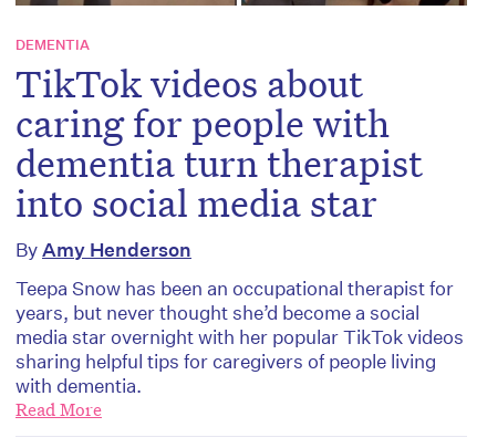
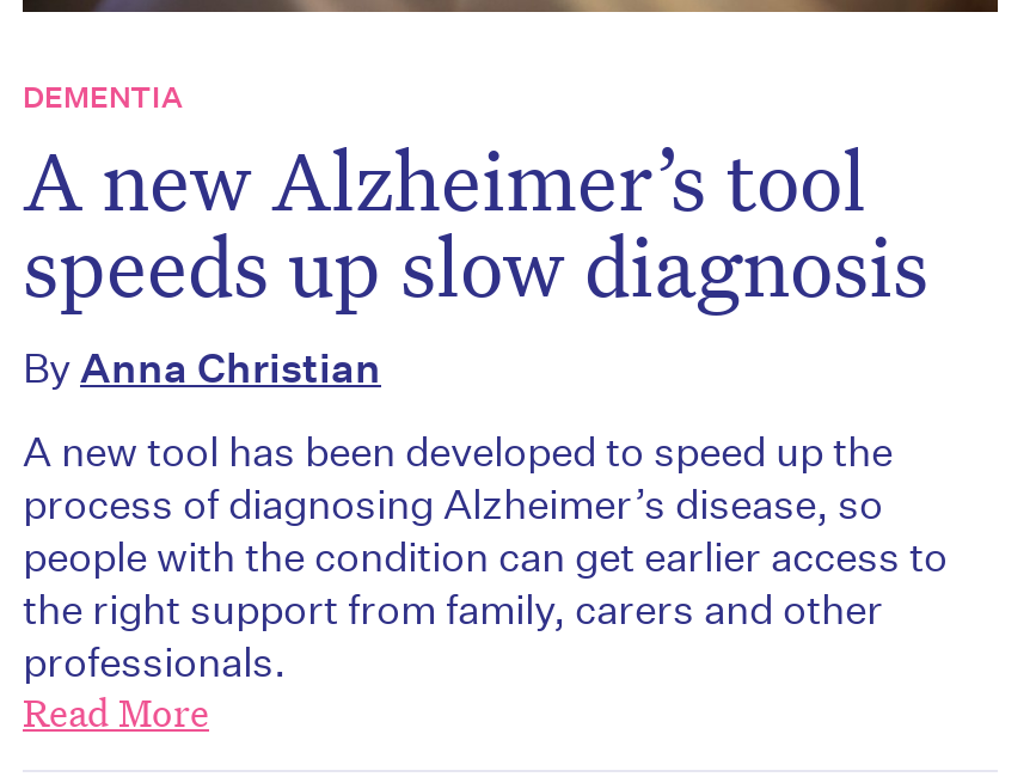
[15,58,423,261] TikTok videos about | caring for people with | dementia turn therapist | into social media star | By Amy Henderson -> [23,126,928,391] A new Alzheimer’s tool | speeds up slow diagnosis | By Anna Christian
[15,276,464,397] Teepa Snow has been an occupational therapist for | years, but never thought she’d become a social | media star overnight with her popular TikTok videos | sharing helpful tips for caregivers of people living | with dementia. -> [23,425,948,685] A new tool has been developed to speed up the | process of diagnosing Alzheimer’s disease, so | people with the condition can get earlier access to | the right support from family, carers and other | professionals.

